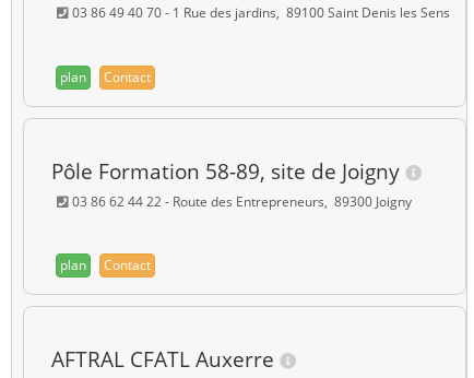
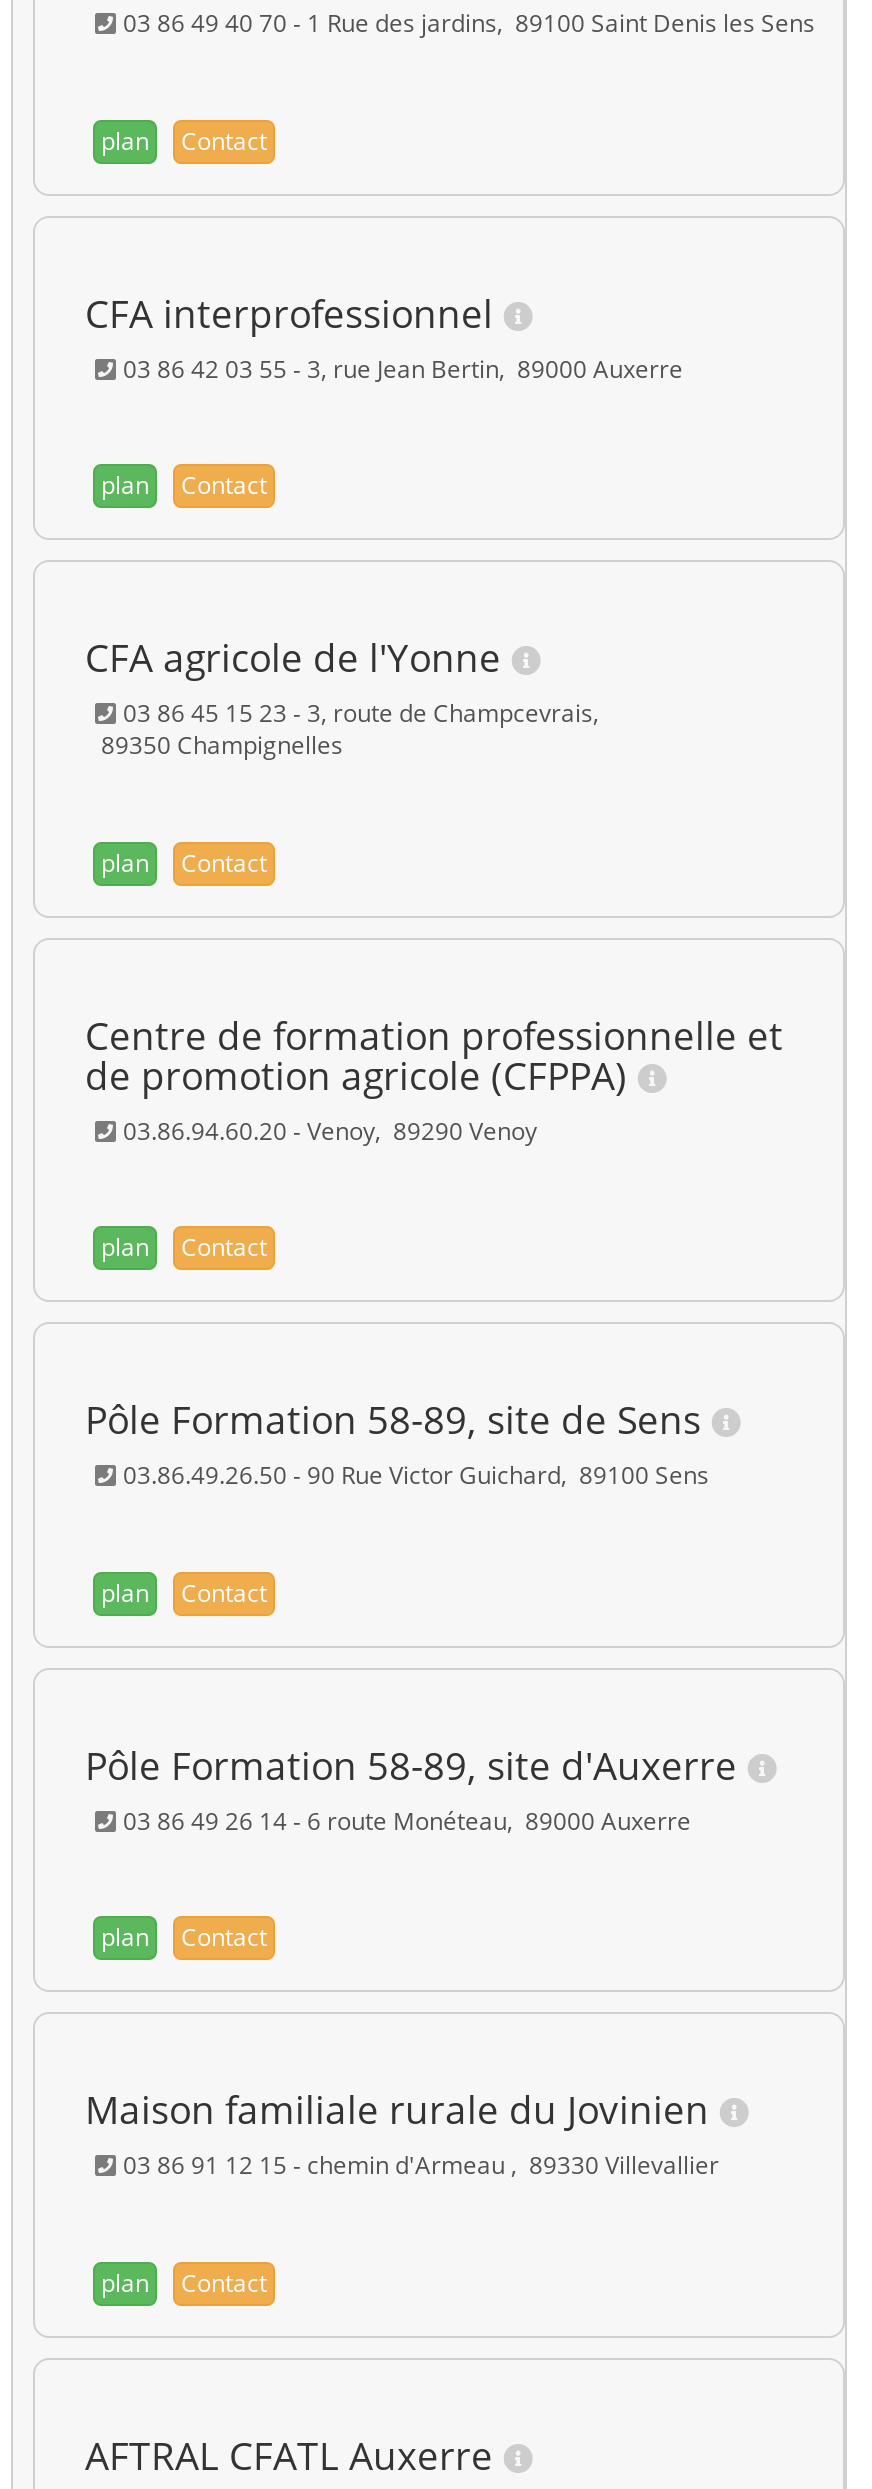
[51,157,412,210] Pôle Formation 58-89, site de Joigny | 03 86 62 44 22 - Route des Entrepreneurs, 89300 Joigny -> [85,287,783,2183] CFA interprofessionnel | 03 86 42 03 55 - 3, rue Jean Bertin, 89000 Auxerre | plan | Contact | CFA agricole de l'Yonne | 03 86 45 15 23 - 3, route de Champcevrais, | 89350 Champignelles | plan | Contact | Centre de formation professionnelle et | de promotion agricole (CFPPA) | 03.86.94.60.20 - Venoy, 89290 Venoy | plan | Contact | Pôle Formation 58-89, site de Sens | 03.86.49.26.50 - 90 Rue Victor Guichard, 89100 Sens | plan | Contact | Pôle Formation 58-89, site d'Auxerre | 03 86 49 26 14 - 6 route Monéteau, 89000 Auxerre | plan | Contact | Maison familiale rurale du Jovinien | 03 86 91 12 15 - chemin d'Armeau , 89330 Villevallier

